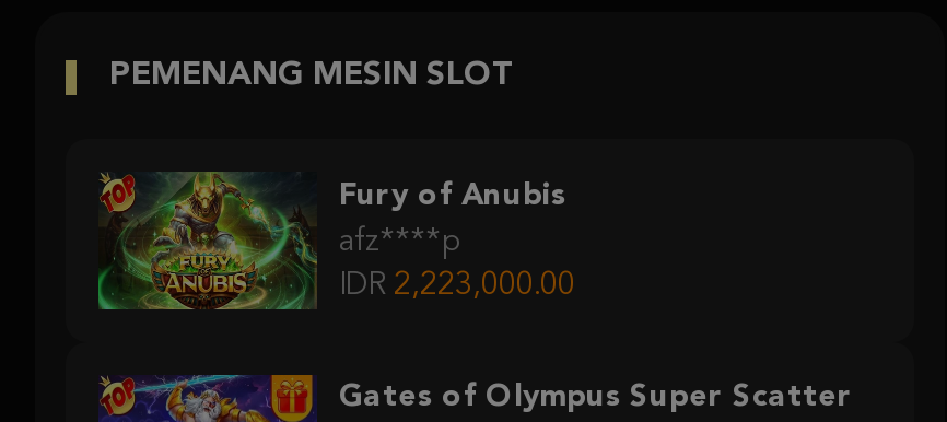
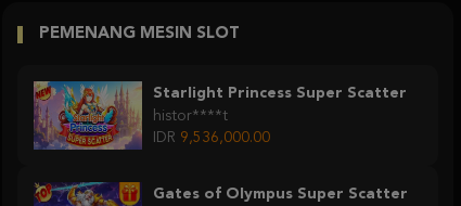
[96,171,566,313] [image] | Fury of Anubis -> [33,80,407,151] [image] | Starlight Princess Super Scatter
[339,225,575,300] afz****p | IDR 2,223,000.00 -> [153,109,270,145] histor****t | IDR 9,536,000.00

